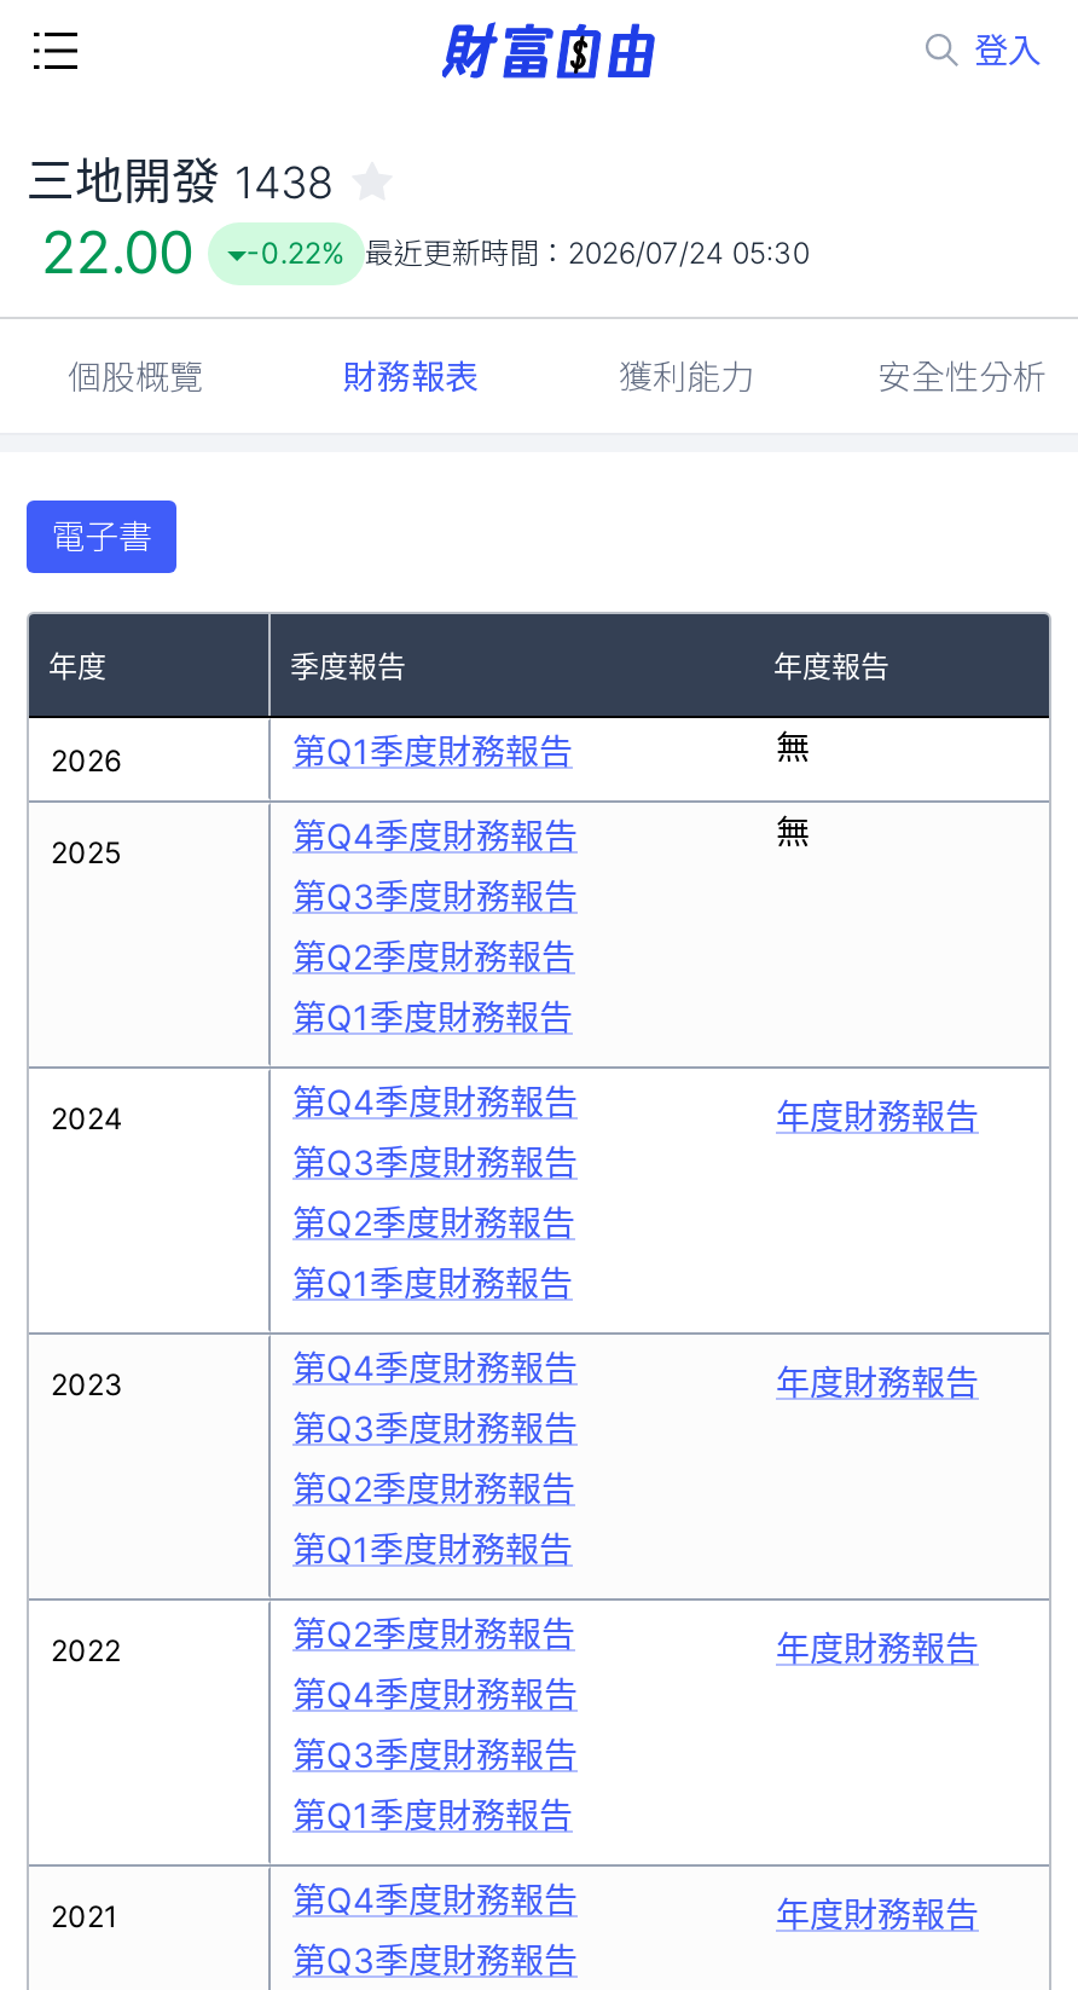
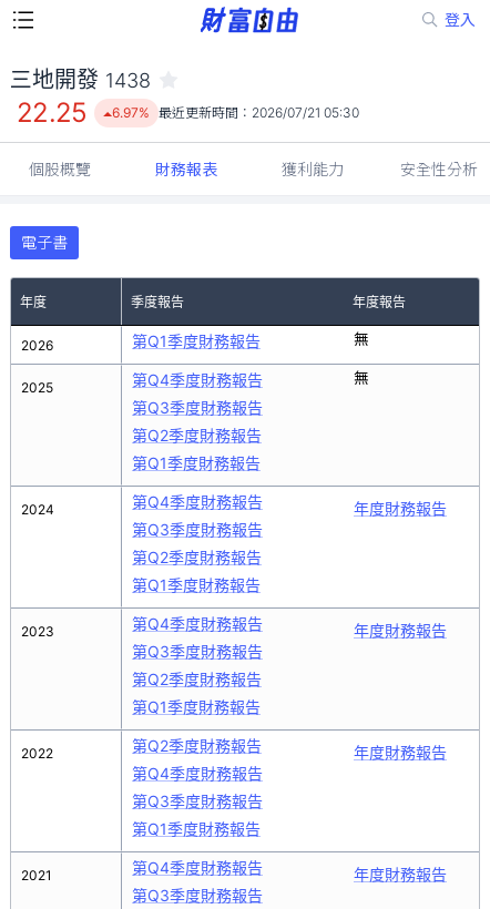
[41,218,193,288] 22.00 -> [17,96,87,129] 22.25
[246,235,809,271] -0.22% 最近更新時間：2026/07/24 05:30 -> [112,104,359,121] 6.97% 最近更新時間：2026/07/21 05:30

